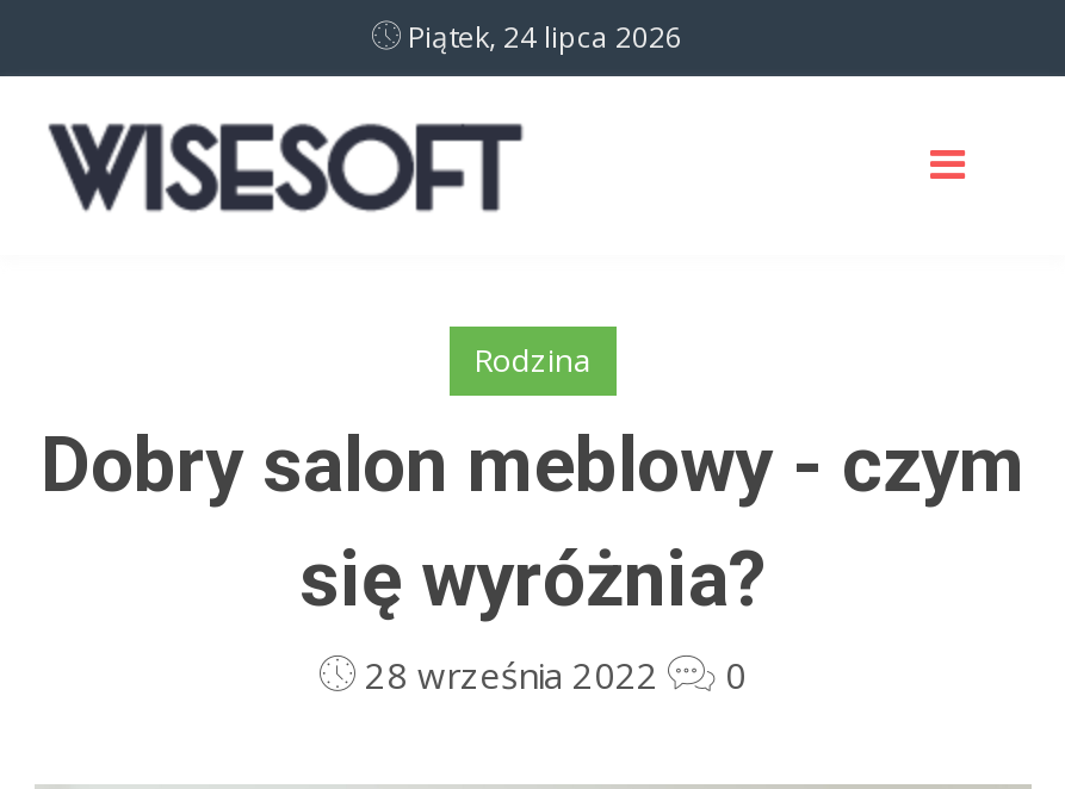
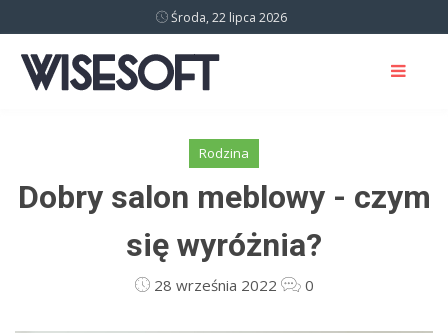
[401,17,682,57] Piątek, 24 lipca 2026 -> [168,9,287,26] Środa, 22 lipca 2026

